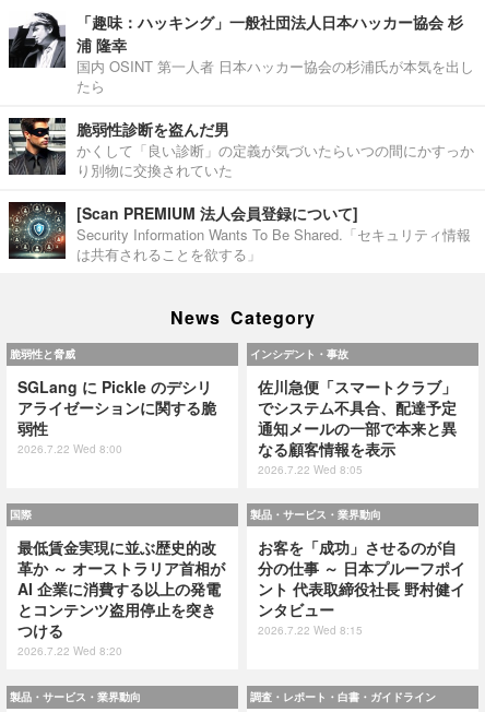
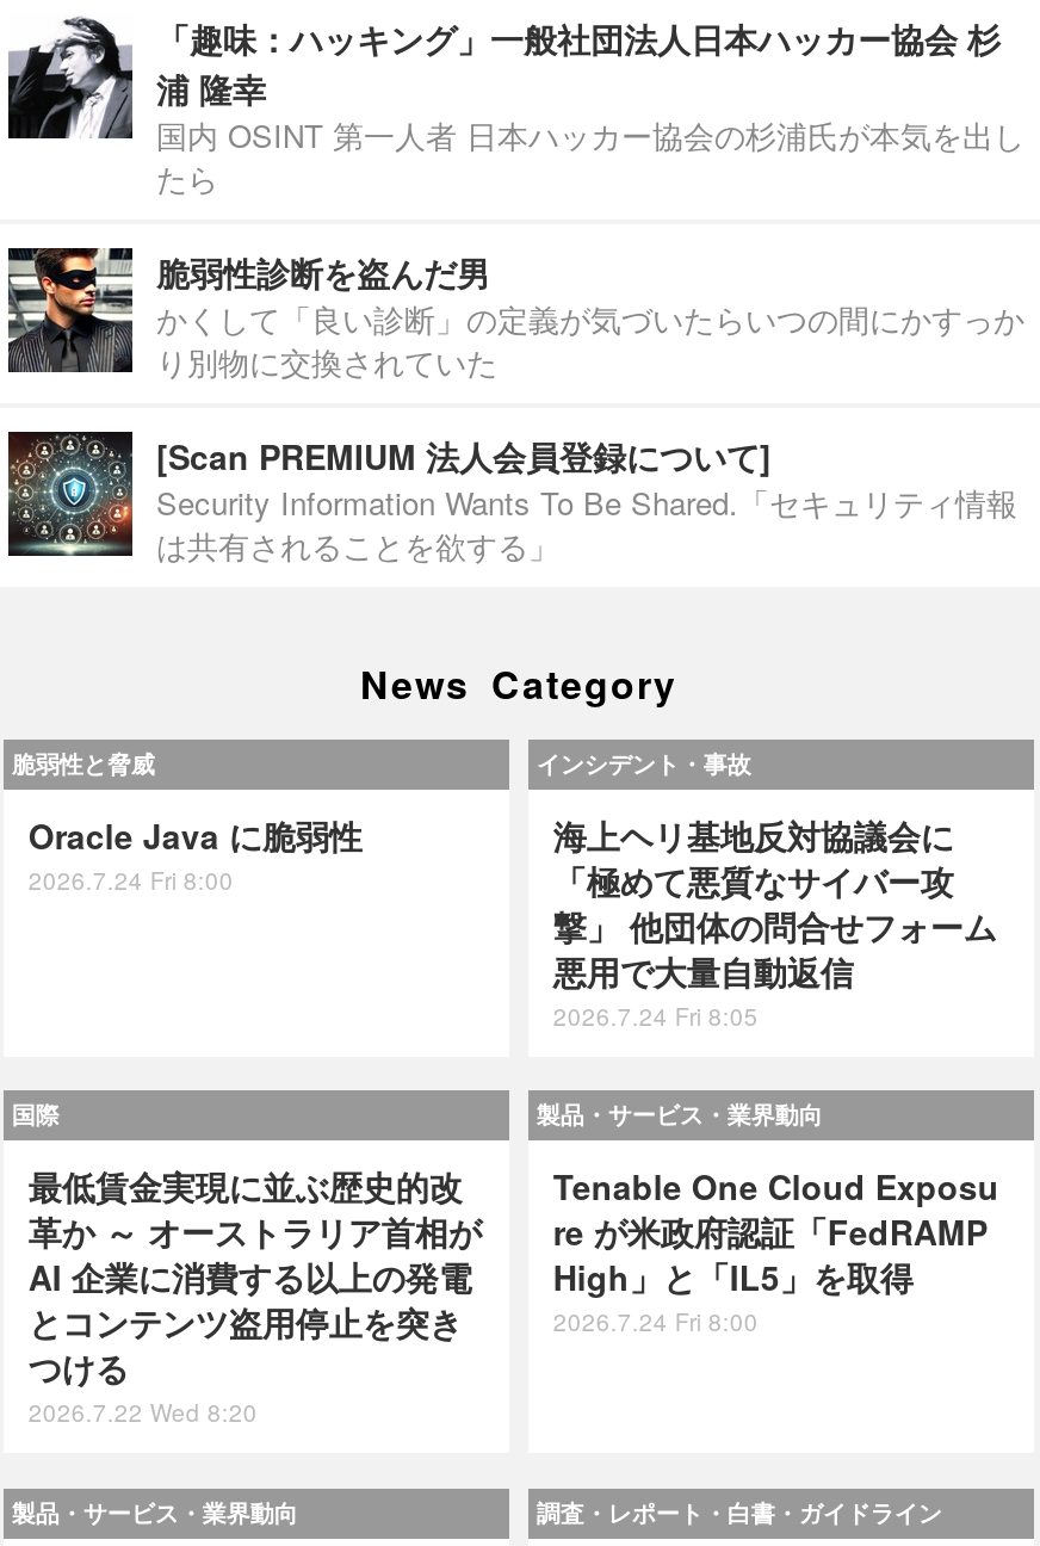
[18,375,217,456] SGLang に Pickle のデシリ | アライゼーションに関する脆 | 弱性 | 2026.7.22 Wed 8:00 -> [28,811,362,897] Oracle Java に脆弱性 | 2026.7.24 Fri 8:00
[258,375,457,477] 佐川急便「スマートクラブ」 | でシステム不具合、配達予定 | 通知メールの一部で本来と異 | なる顧客情報を表示 | 2026.7.22 Wed 8:05 -> [553,811,997,1033] 海上ヘリ基地反対協議会に | 「極めて悪質なサイバー攻 | 撃」 他団体の問合せフォーム | 悪用で大量自動返信 | 2026.7.24 Fri 8:05
[258,536,466,638] お客を「成功」させるのが自 | 分の仕事 ～ 日本プルーフポイ | ント 代表取締役社長 野村健イ | ンタビュー | 2026.7.22 Wed 8:15 -> [553,1162,999,1339] Tenable One Cloud Exposu | re が米政府認証「FedRAMP | High」と「IL5」を取得 | 2026.7.24 Fri 8:00

